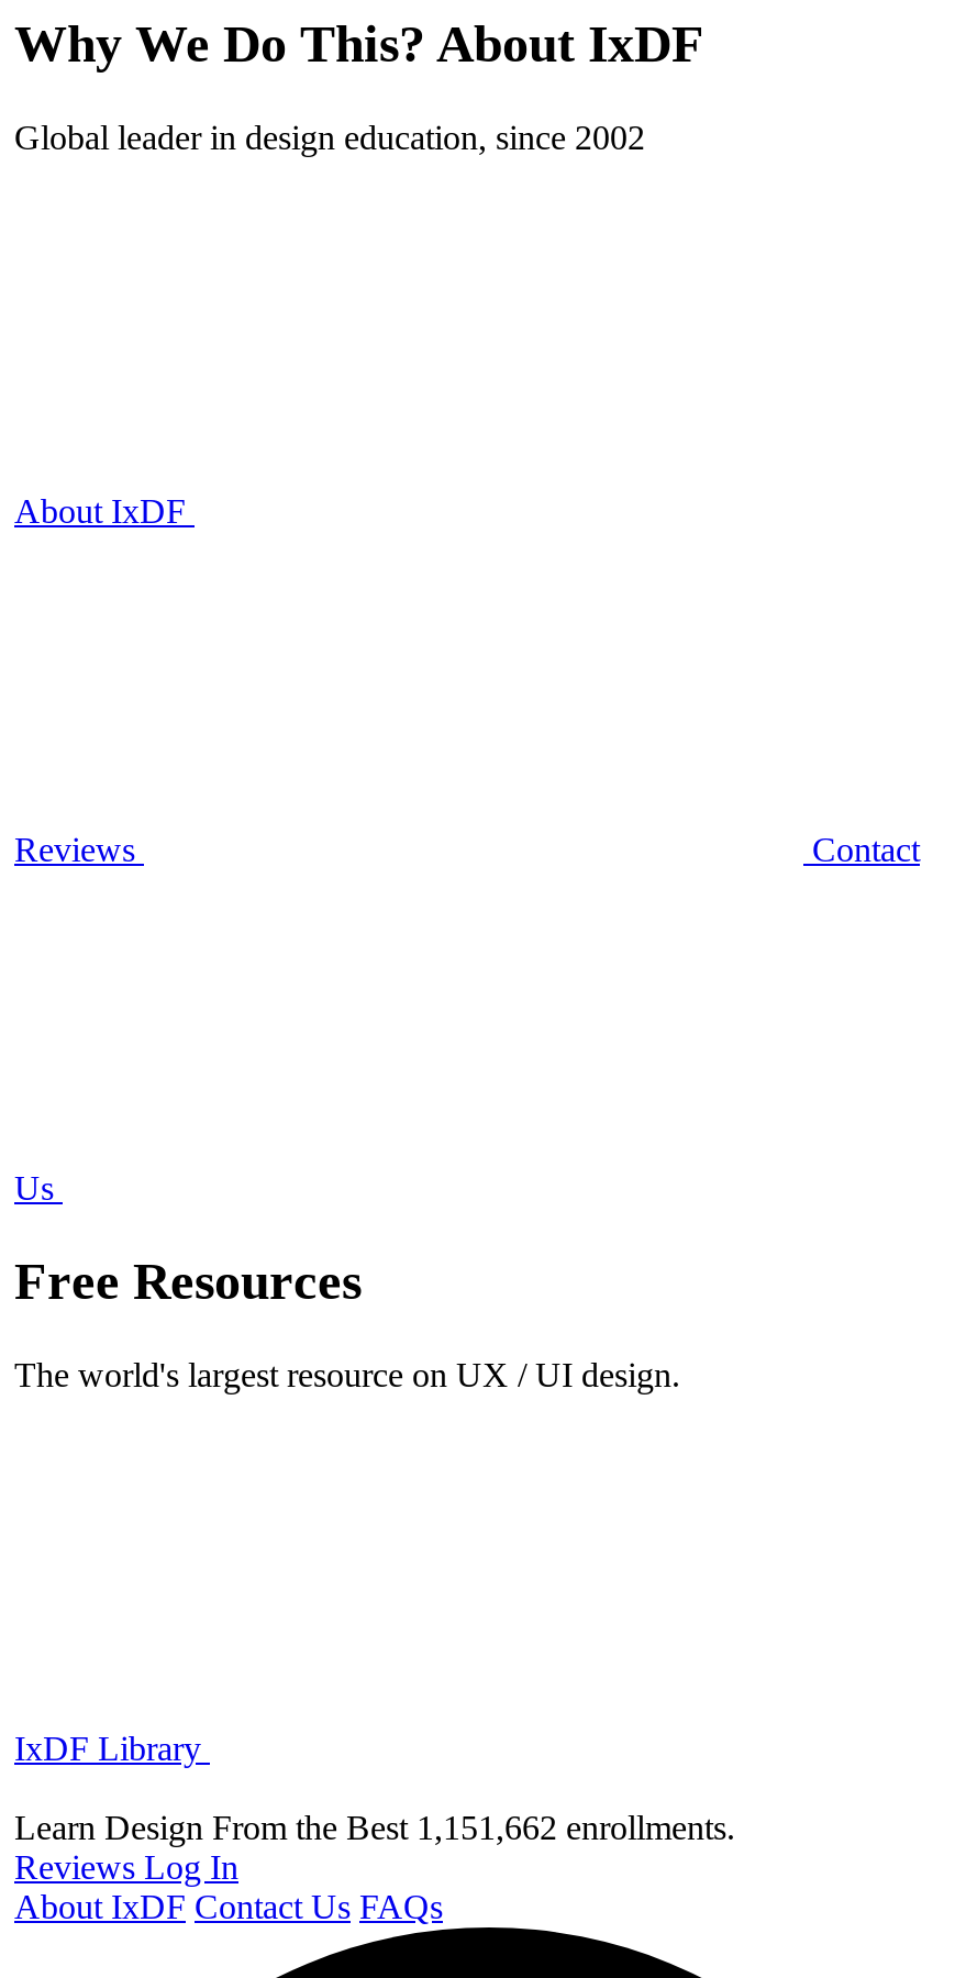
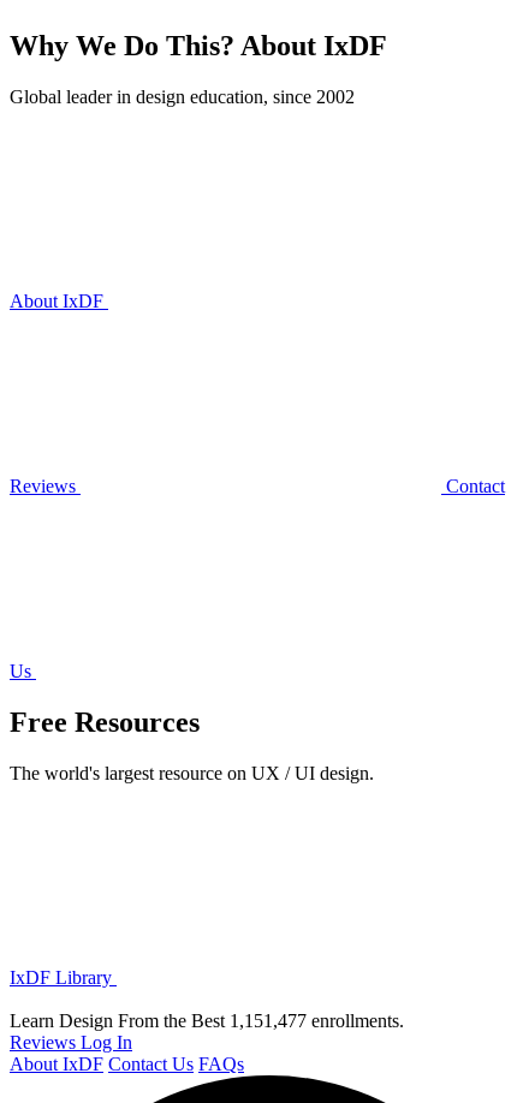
[14,1808,735,1845] Learn Design From the Best 1,151,662 enrollments. -> [10,1010,404,1031] Learn Design From the Best 1,151,477 enrollments.

